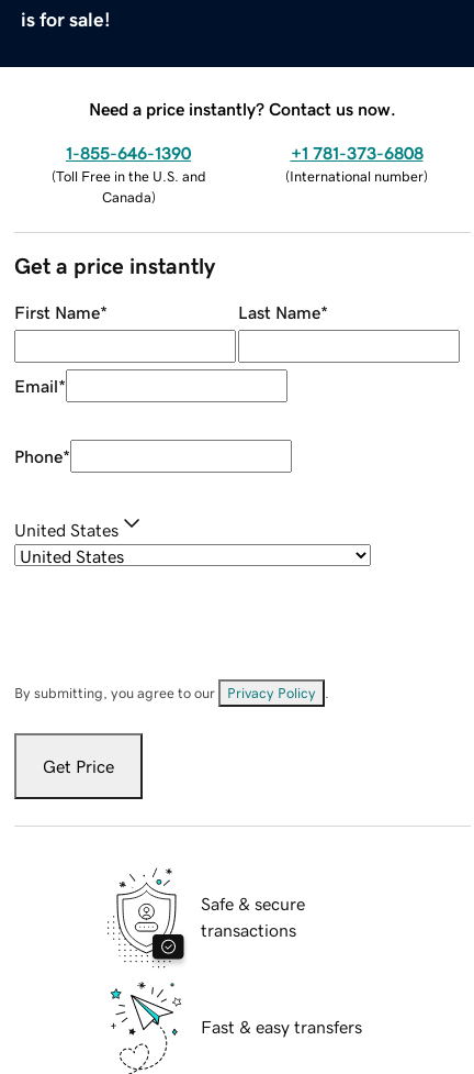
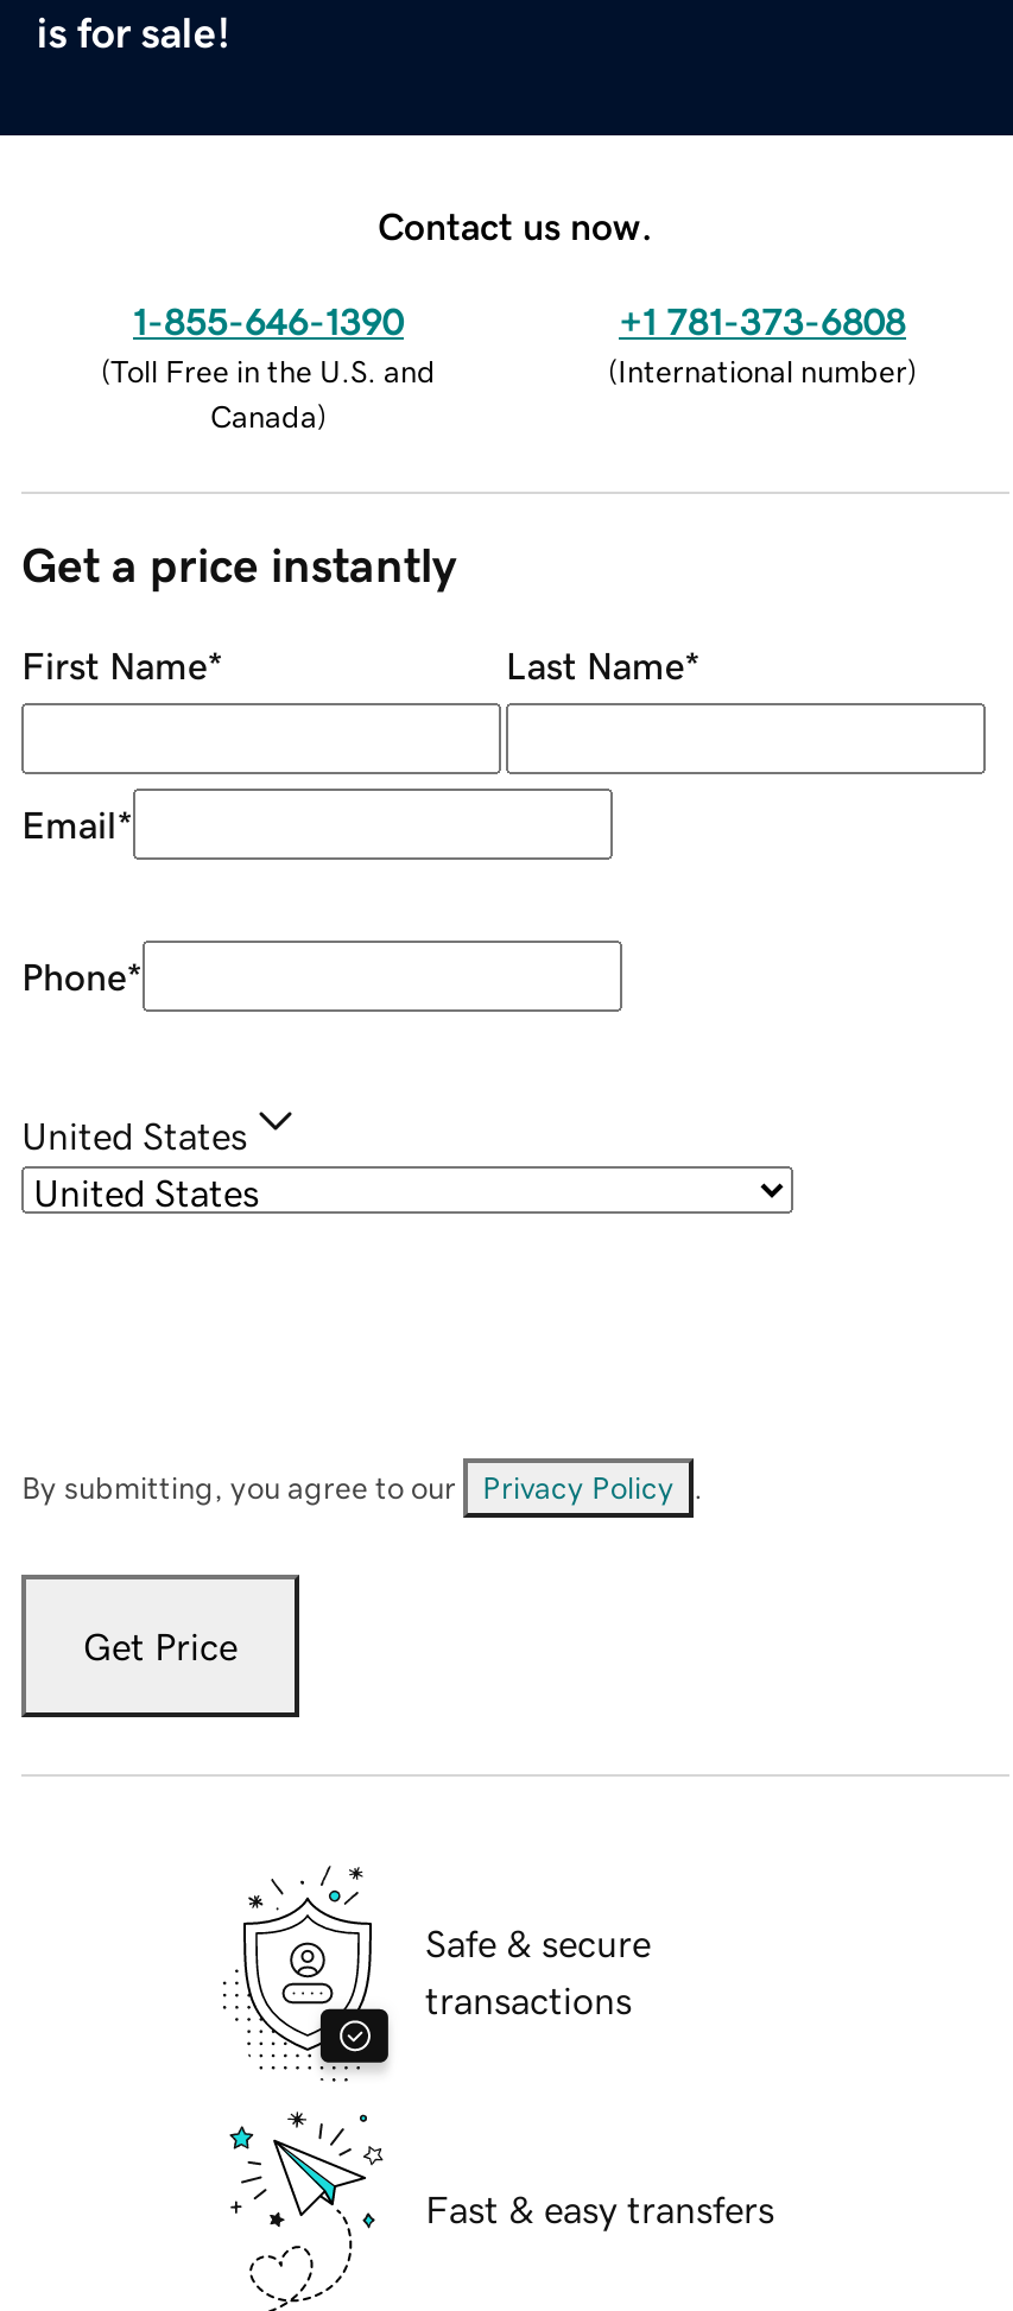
[89,100,396,117] Need a price instantly? Contact us now. -> [378,206,653,244] Contact us now.

